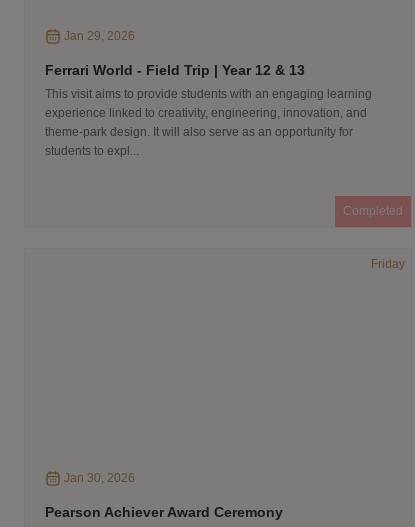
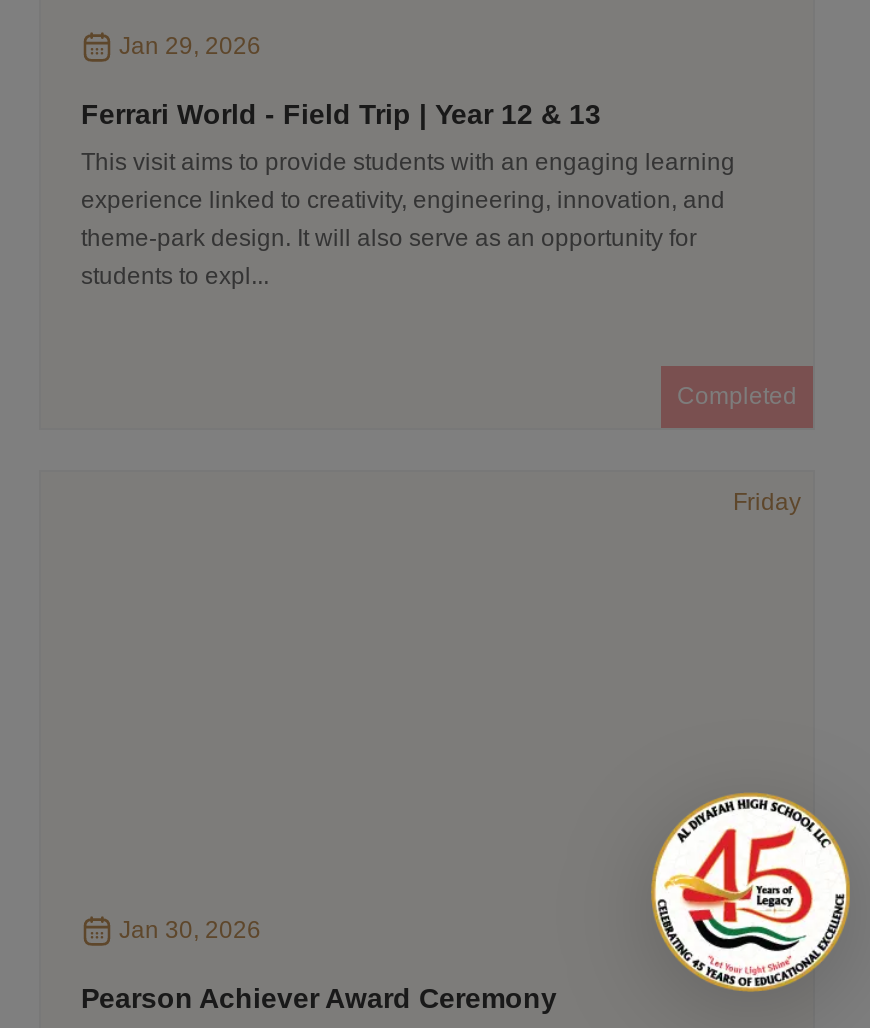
none -> [651,792,851,994] [image]

